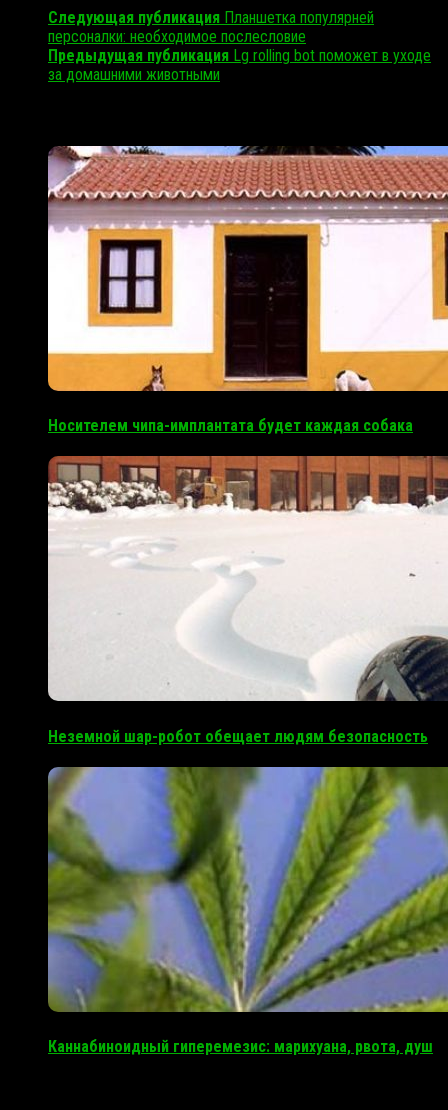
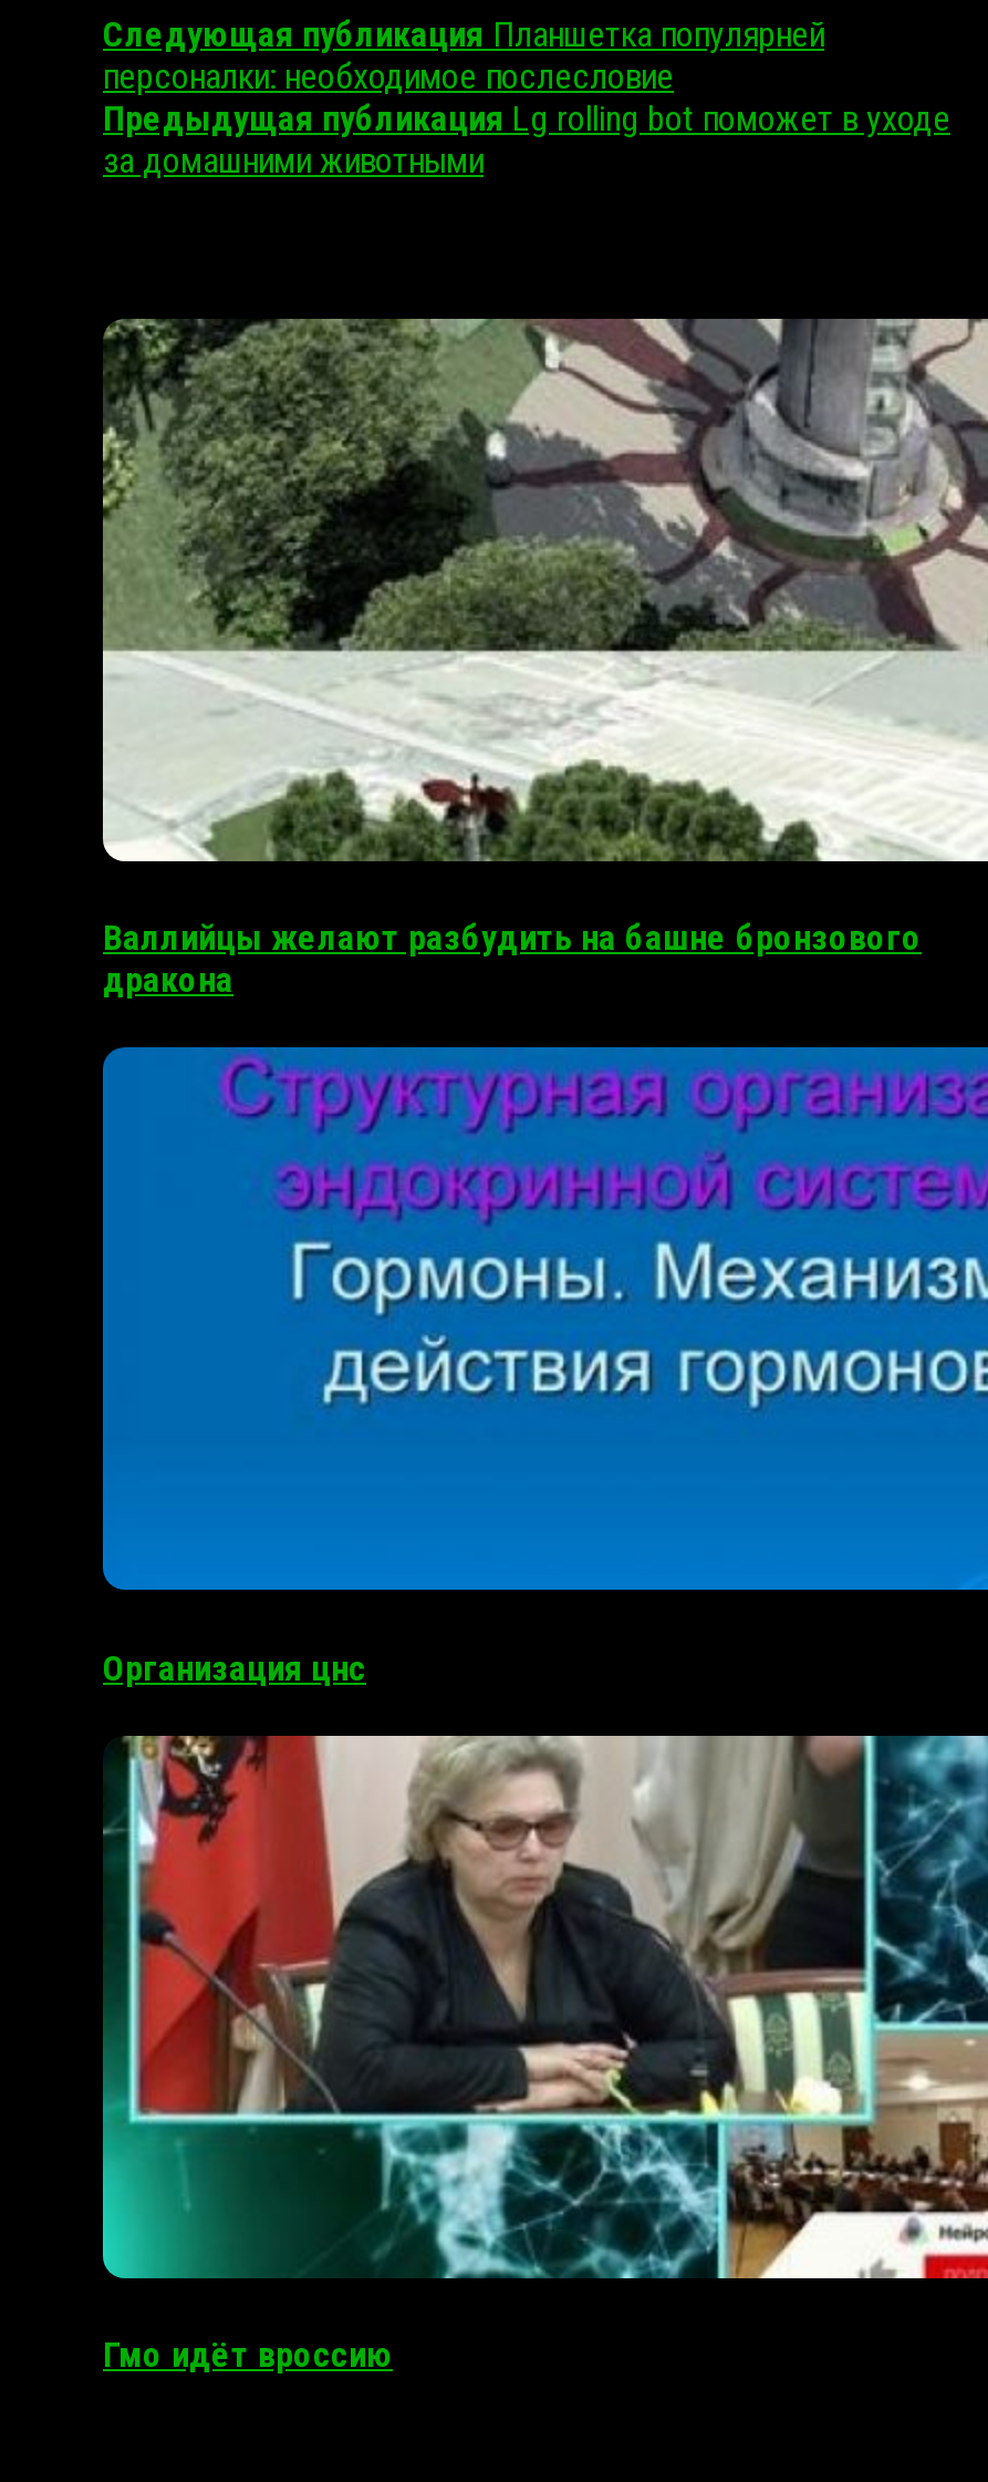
[47,145,445,435] [image] | Носителем чипа-имплантата будет каждая собака -> [101,317,981,1001] [image] | Валлийцы желают разбудить на башне бронзового | дракона
[47,455,445,746] [image] | Неземной шар-робот обещает людям безопасность -> [101,1045,981,1689] [image] | Организация цнс
[47,766,445,1056] [image] | Каннабиноидный гиперемезис: марихуана, рвота, душ -> [101,1734,981,2376] [image] | Гмо идёт вроссию

